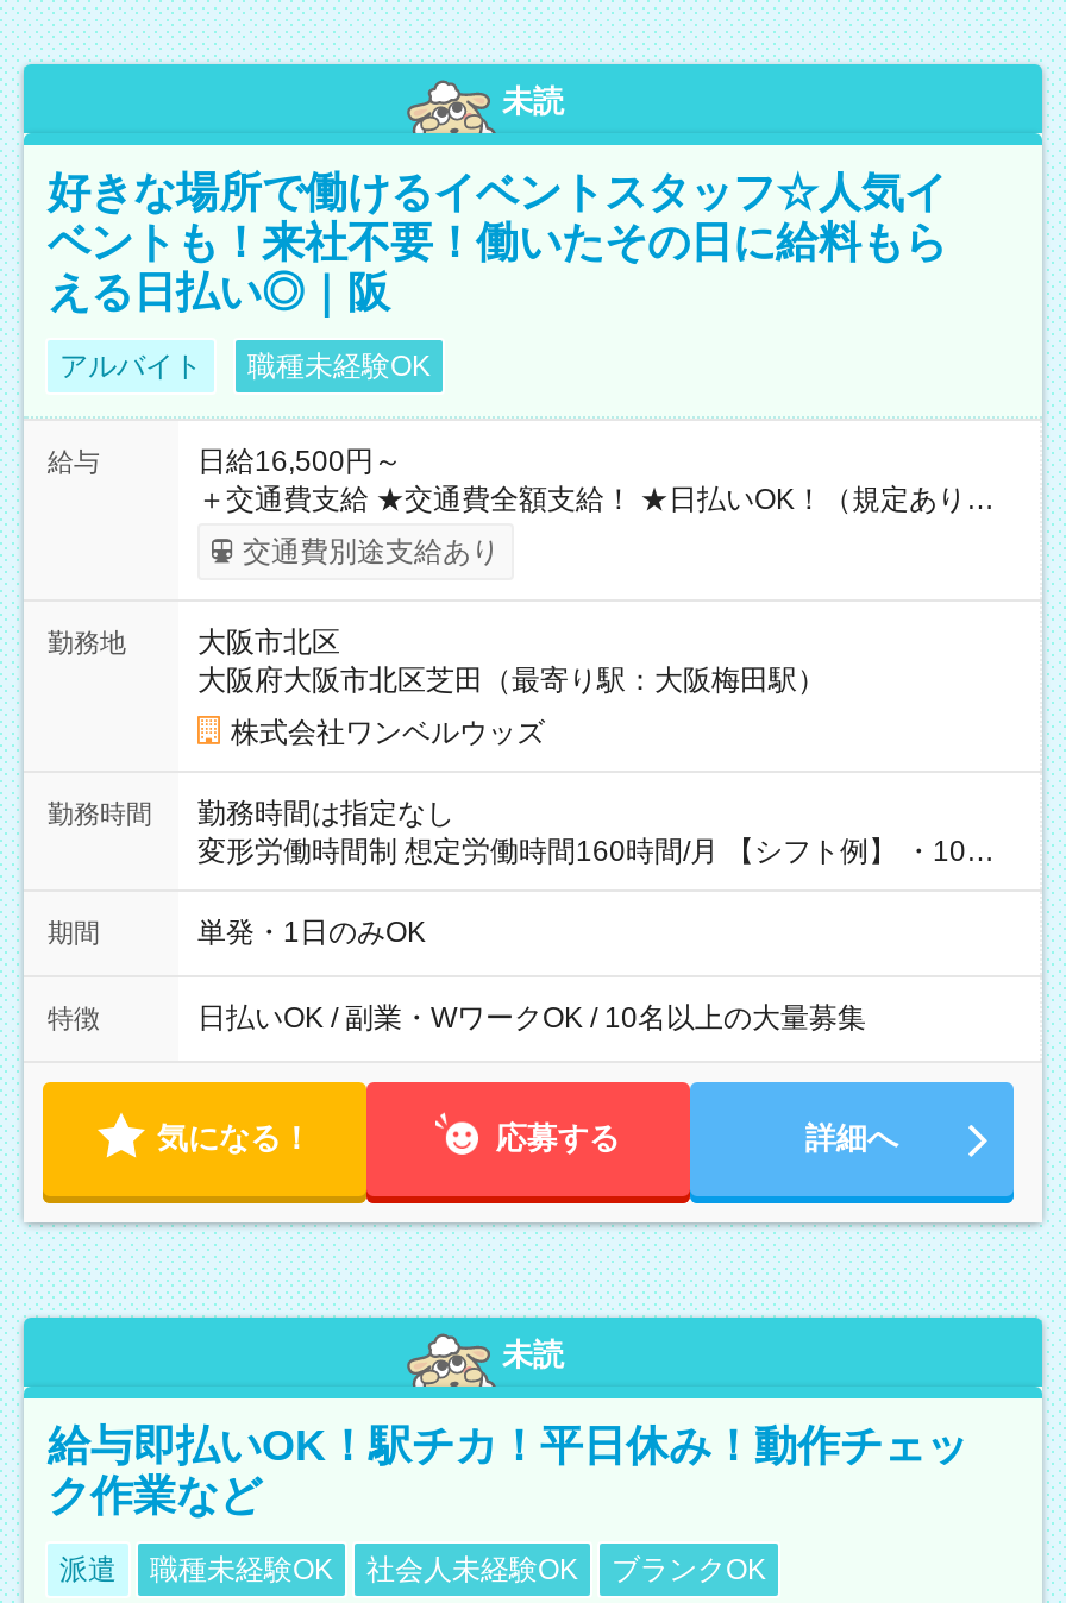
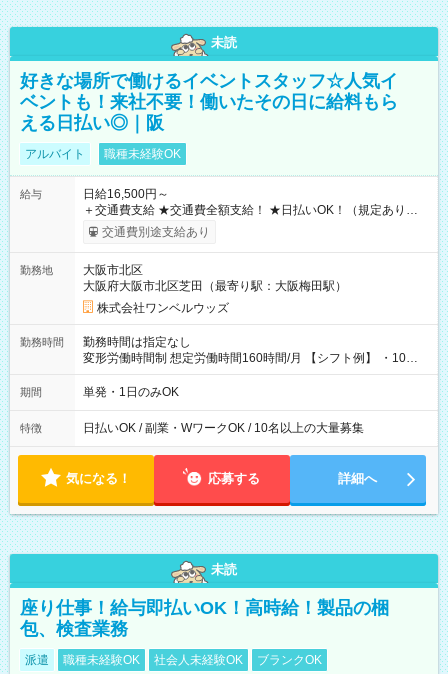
[48,1422,968,1520] 給与即払いOK！駅チカ！平日休み！動作チェッ | ク作業など -> [20,598,389,639] 座り仕事！給与即払いOK！高時給！製品の梱 | 包、検査業務

